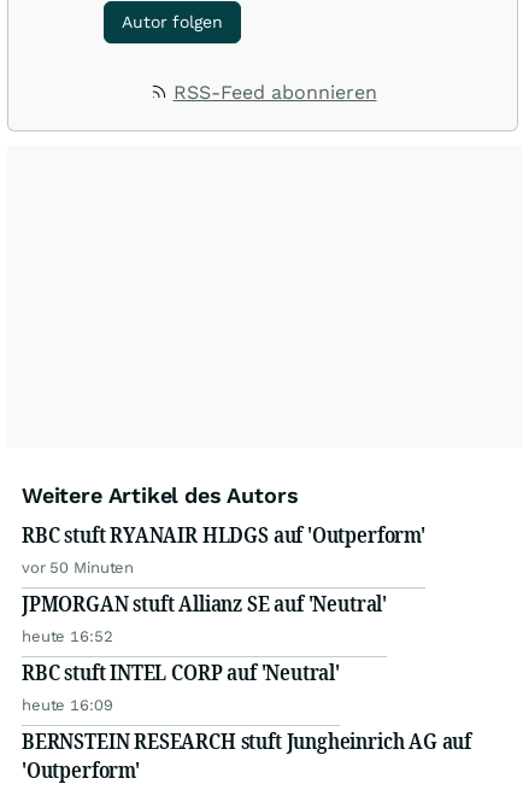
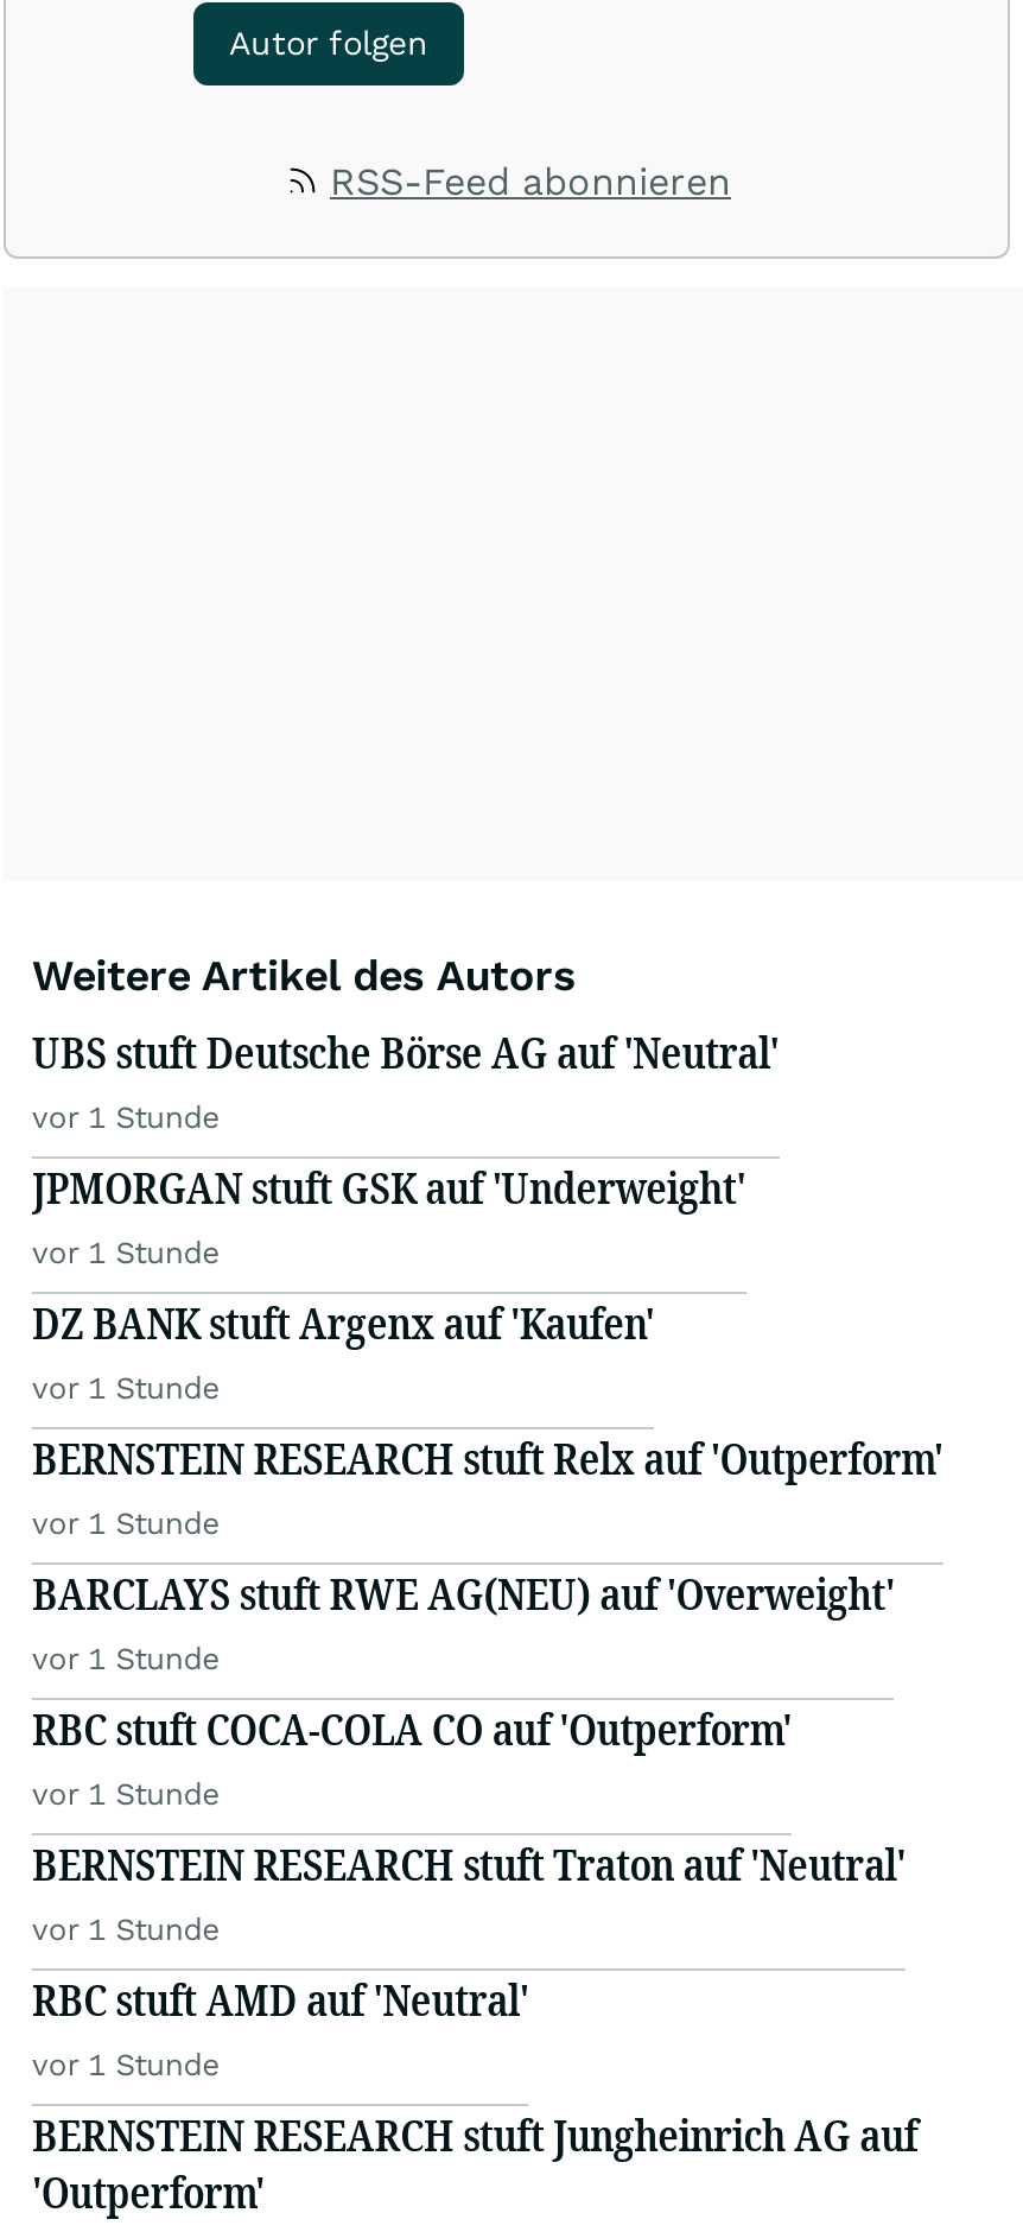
[22,520,425,714] RBC stuft RYANAIR HLDGS auf 'Outperform' | vor 50 Minuten | JPMORGAN stuft Allianz SE auf 'Neutral' | heute 16:52 | RBC stuft INTEL CORP auf 'Neutral' | heute 16:09 -> [32,1023,943,2082] UBS stuft Deutsche Börse AG auf 'Neutral' | vor 1 Stunde | JPMORGAN stuft GSK auf 'Underweight' | vor 1 Stunde | DZ BANK stuft Argenx auf 'Kaufen' | vor 1 Stunde | BERNSTEIN RESEARCH stuft Relx auf 'Outperform' | vor 1 Stunde | BARCLAYS stuft RWE AG(NEU) auf 'Overweight' | vor 1 Stunde | RBC stuft COCA-COLA CO auf 'Outperform' | vor 1 Stunde | BERNSTEIN RESEARCH stuft Traton auf 'Neutral' | vor 1 Stunde | RBC stuft AMD auf 'Neutral' | vor 1 Stunde

